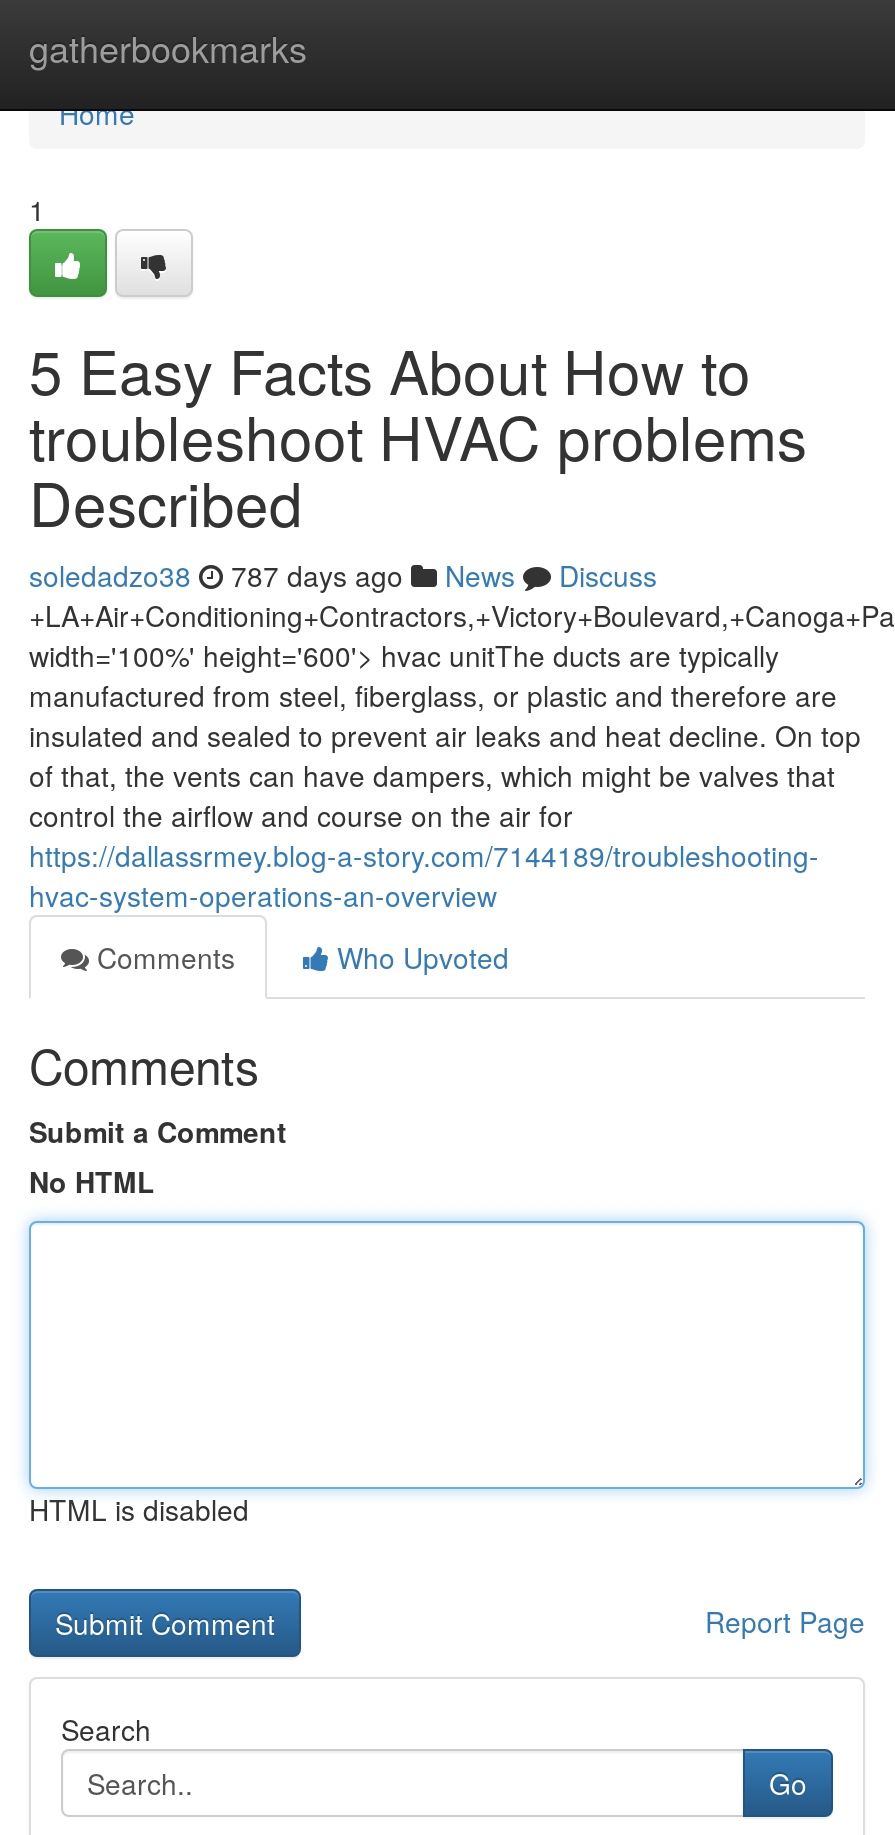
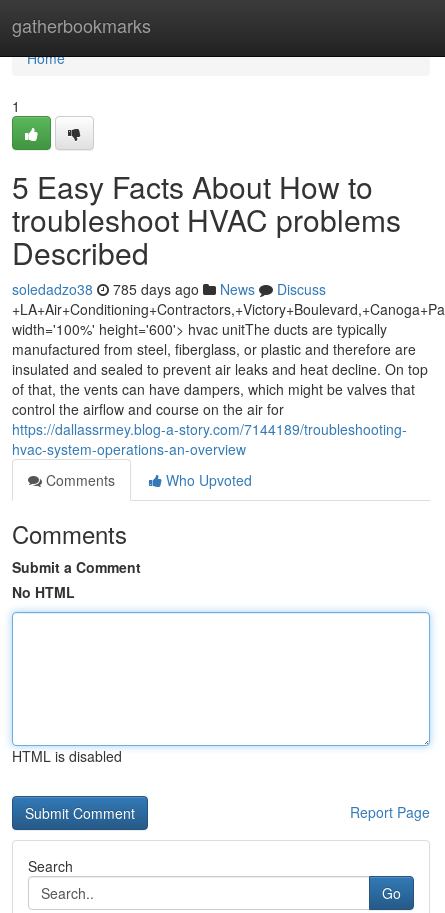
[29,555,657,595] soledadzo38 787 days ago News Discuss -> [12,279,326,299] soledadzo38 785 days ago News Discuss

